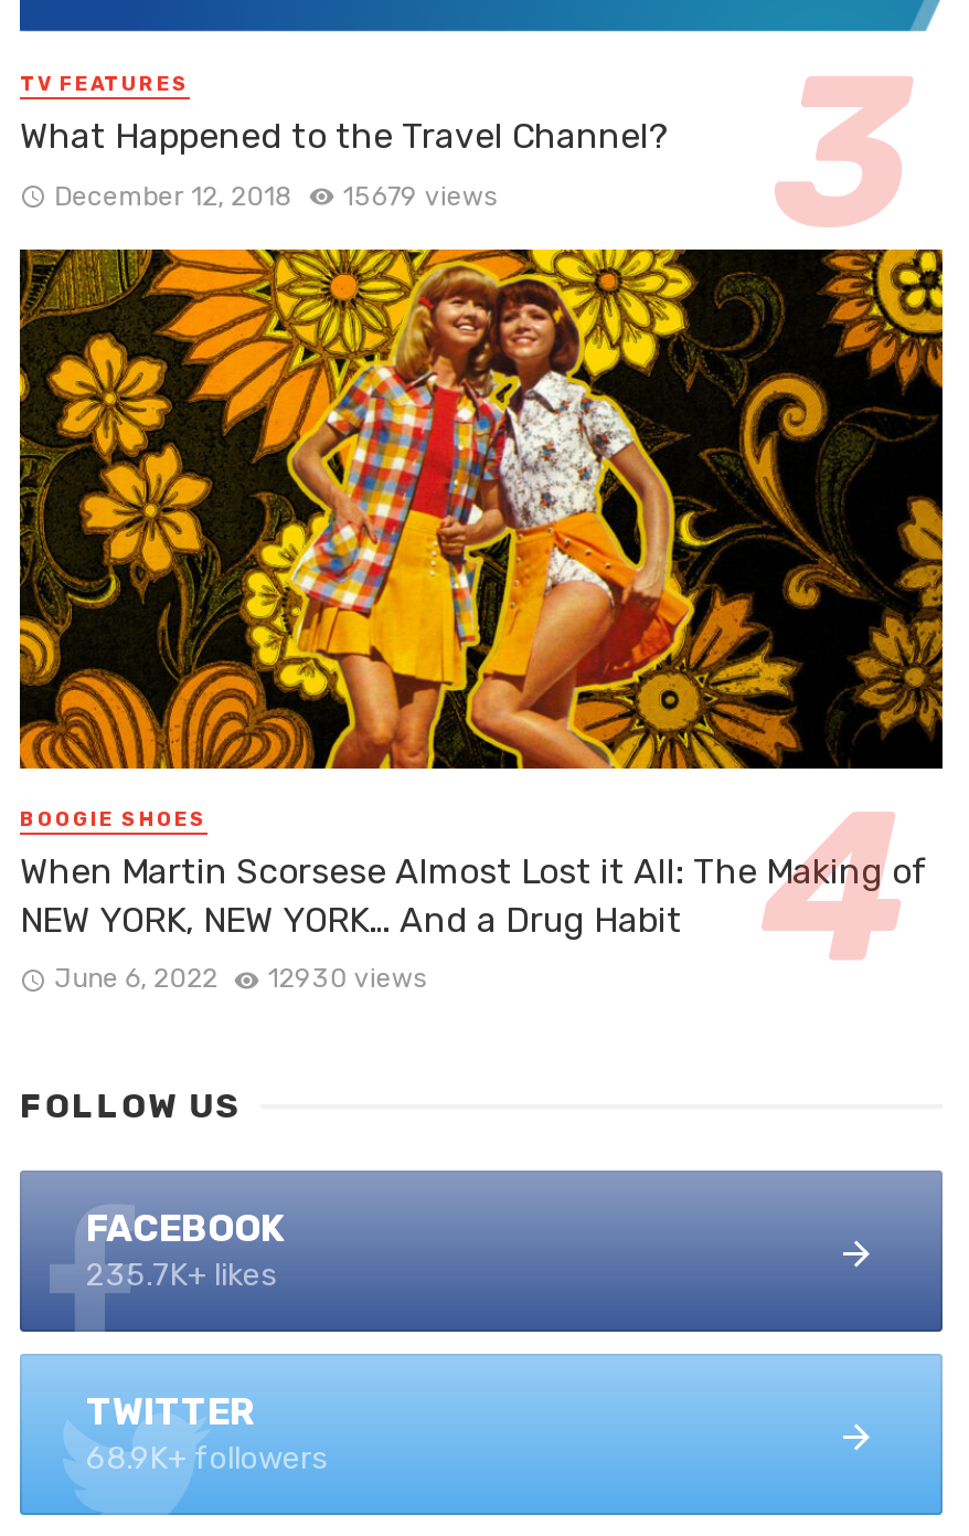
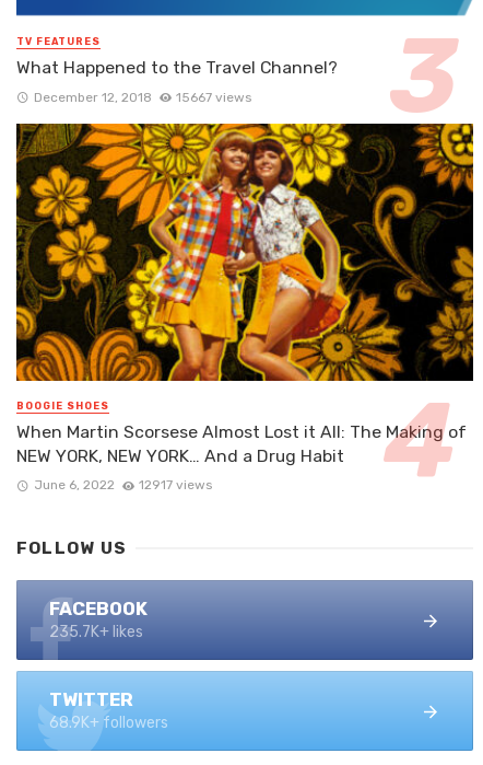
[54,180,498,211] December 12, 2018 15679 views -> [33,89,252,105] December 12, 2018 15667 views
[54,963,427,994] June 6, 2022 12930 views -> [33,477,212,492] June 6, 2022 12917 views

